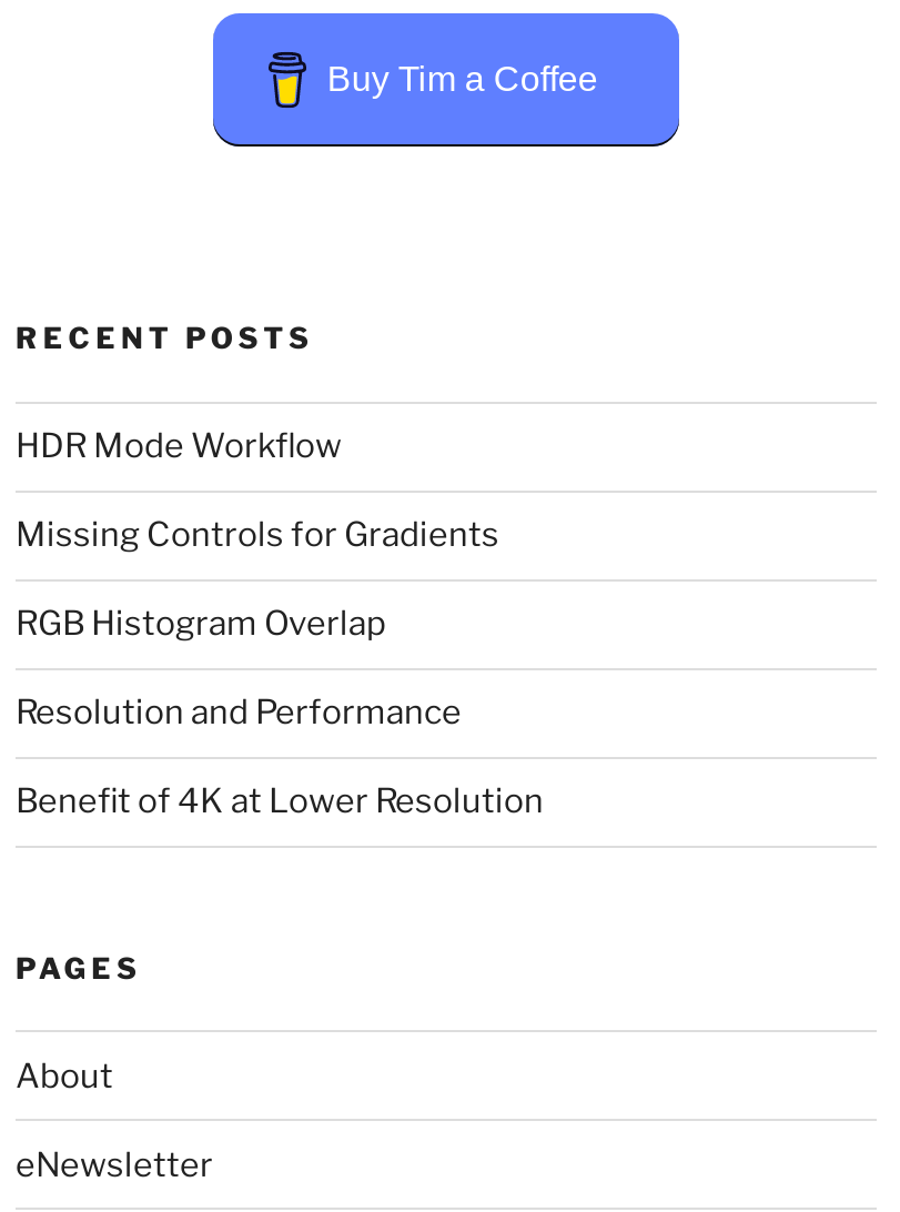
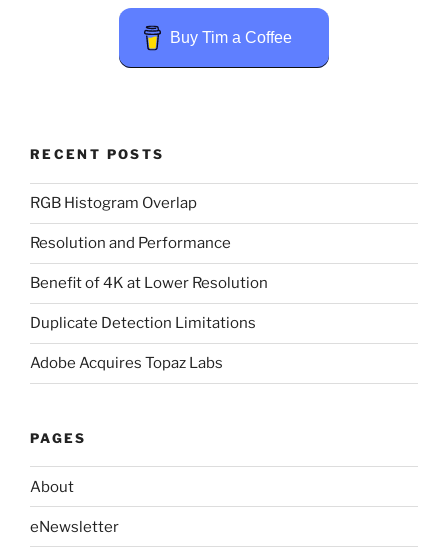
[16,426,499,555] HDR Mode Workflow | Missing Controls for Gradients -> none
moved [16,604,544,822] -> [30,194,268,292]: RGB Histogram Overlap | Resolution and Performance | Benefit of 4K at Lower Resolution
none -> [30,314,256,372] Duplicate Detection Limitations | Adobe Acquires Topaz Labs

